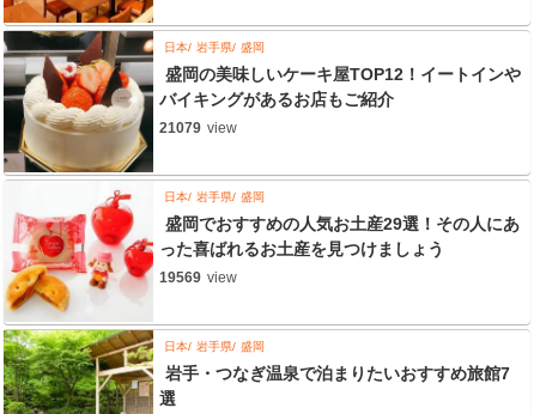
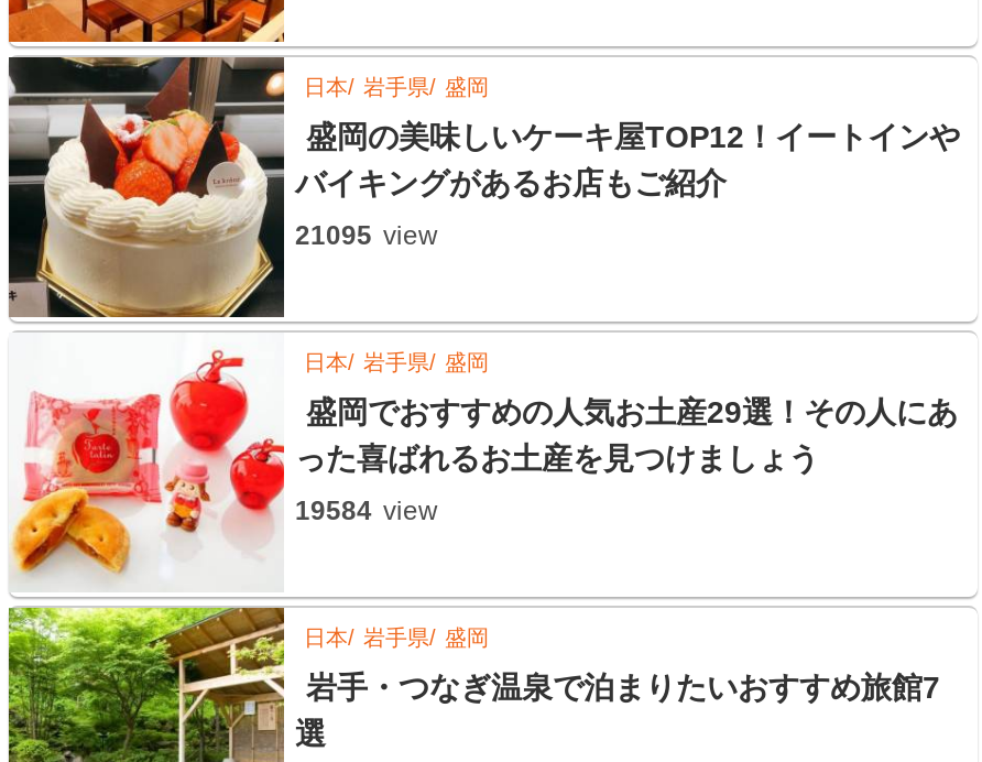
[159,120,237,136] 21079 view -> [295,220,438,251] 21095 view
[159,269,237,286] 19569 view -> [295,496,438,526] 19584 view

